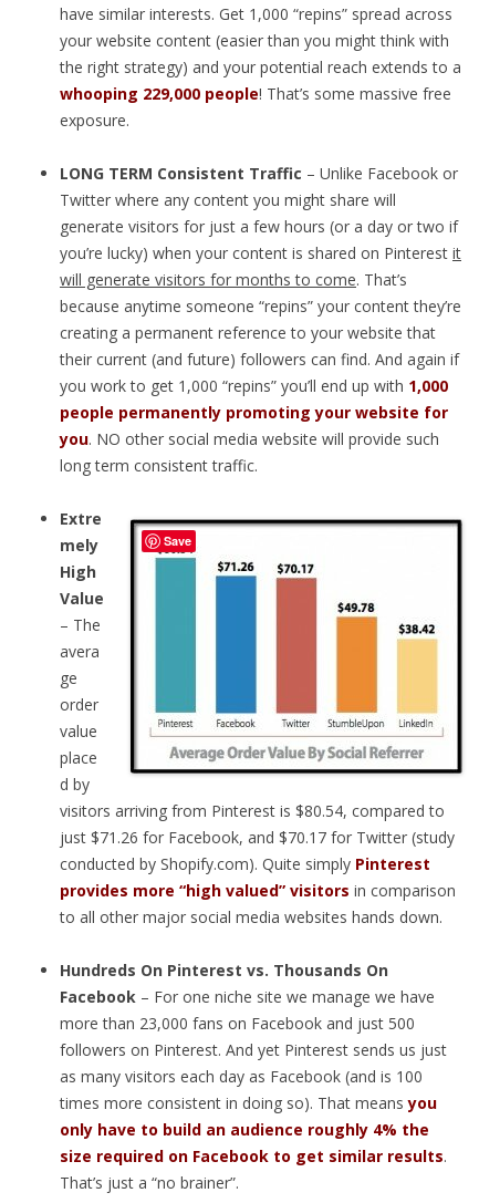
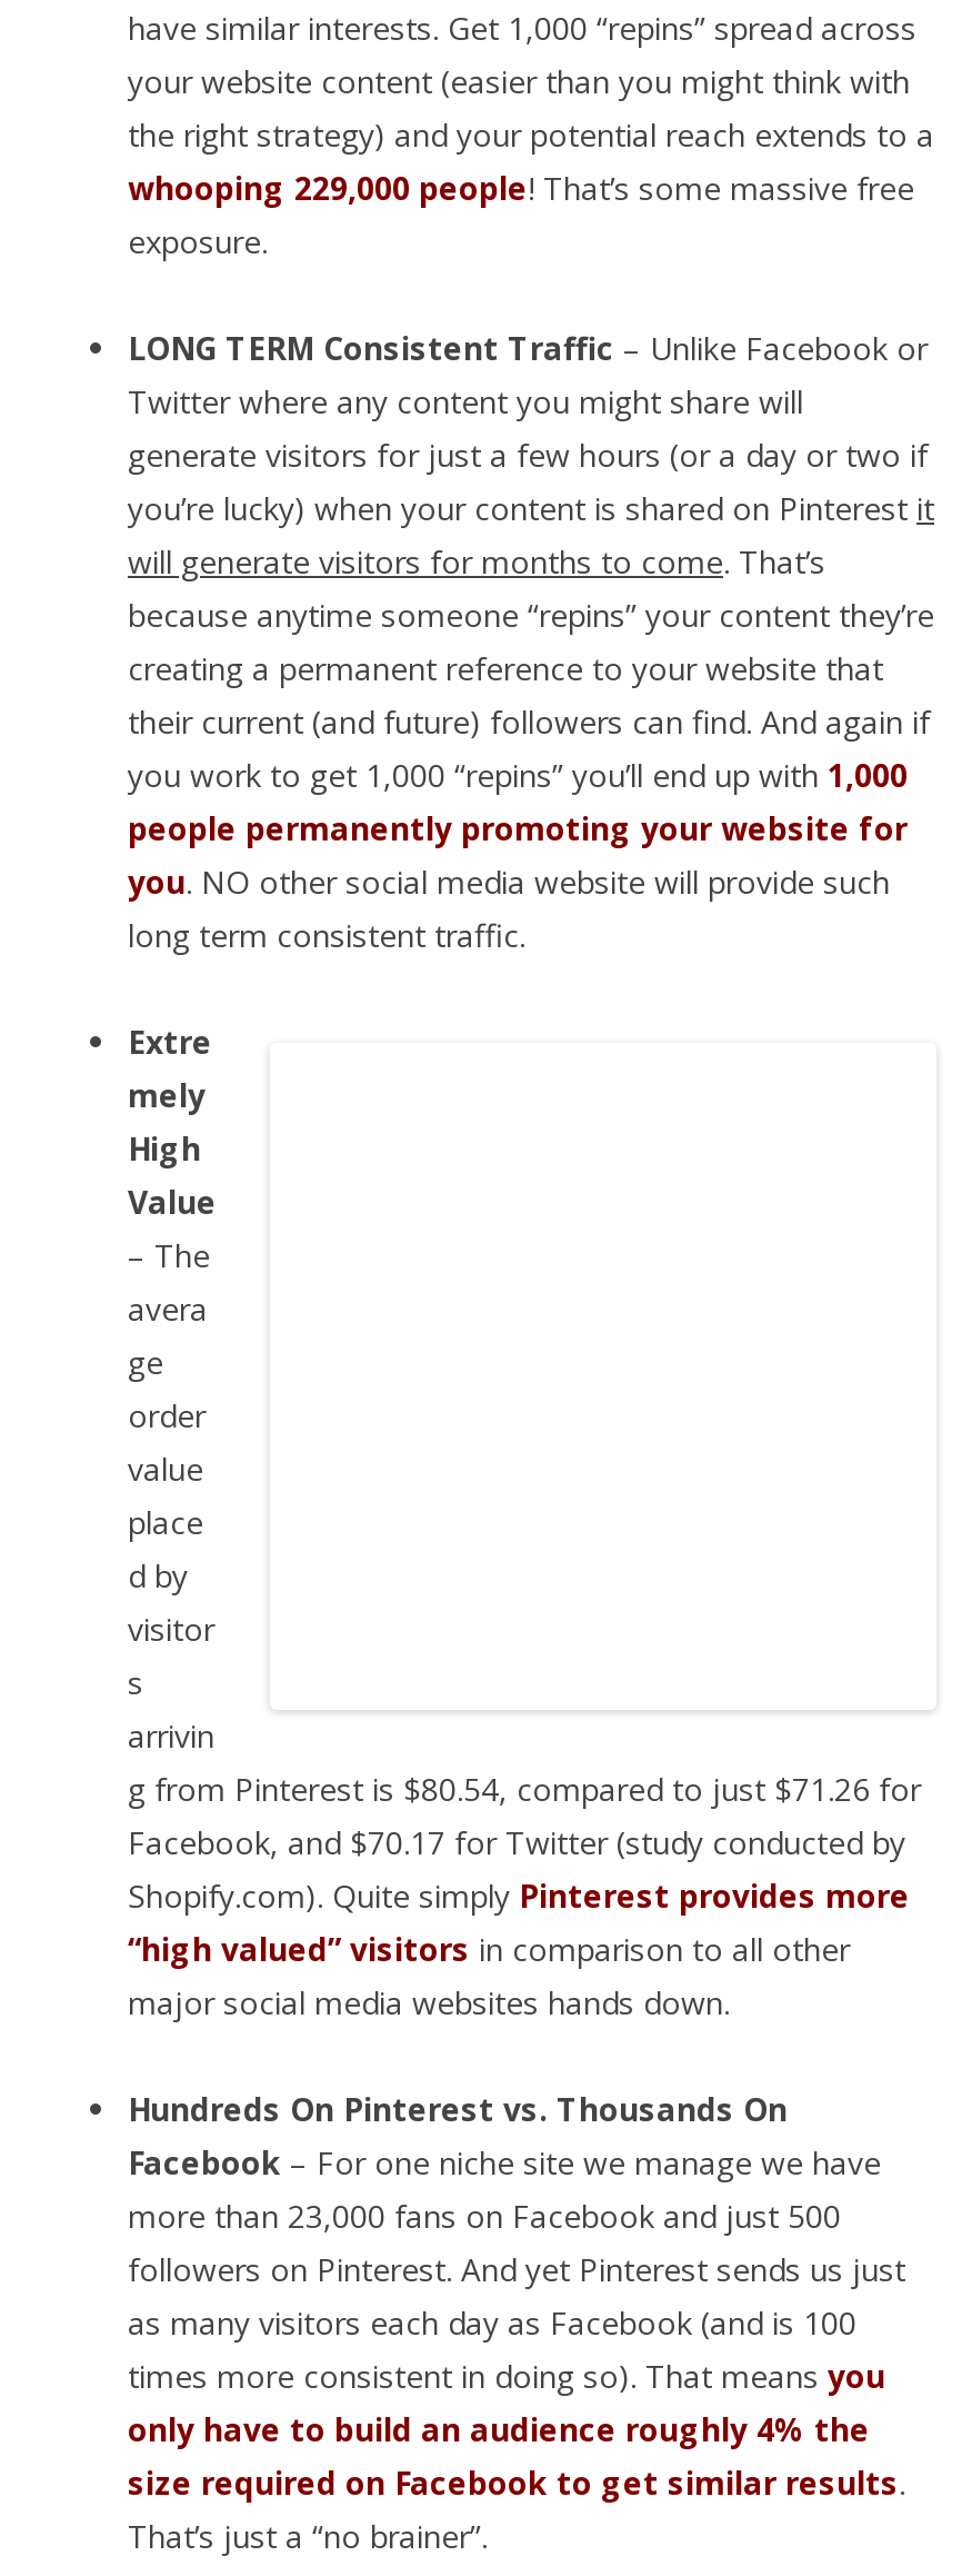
[129,518,464,776] [image] | Save -> none

